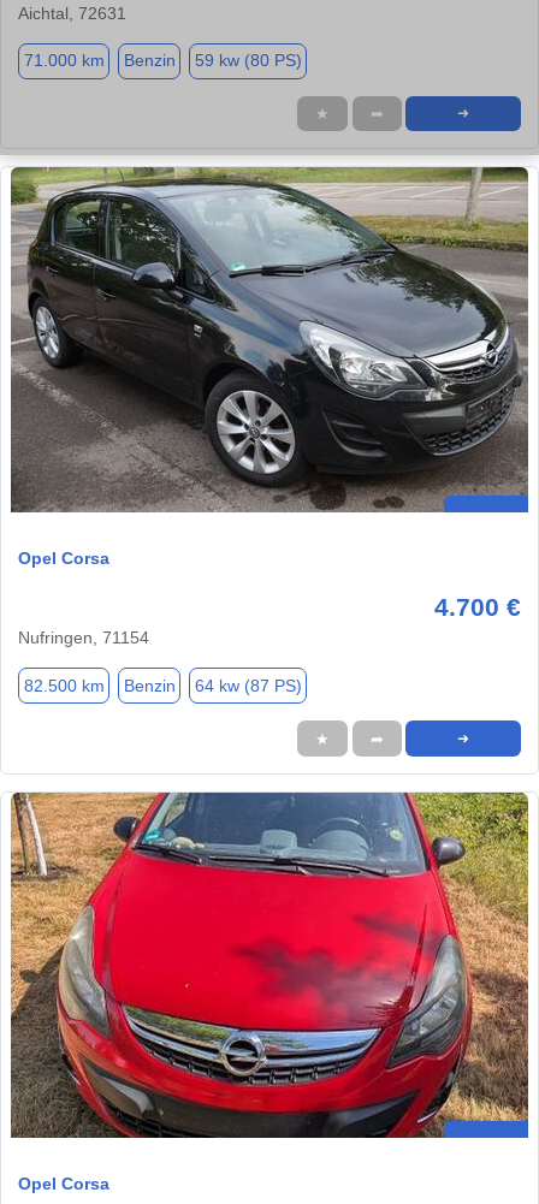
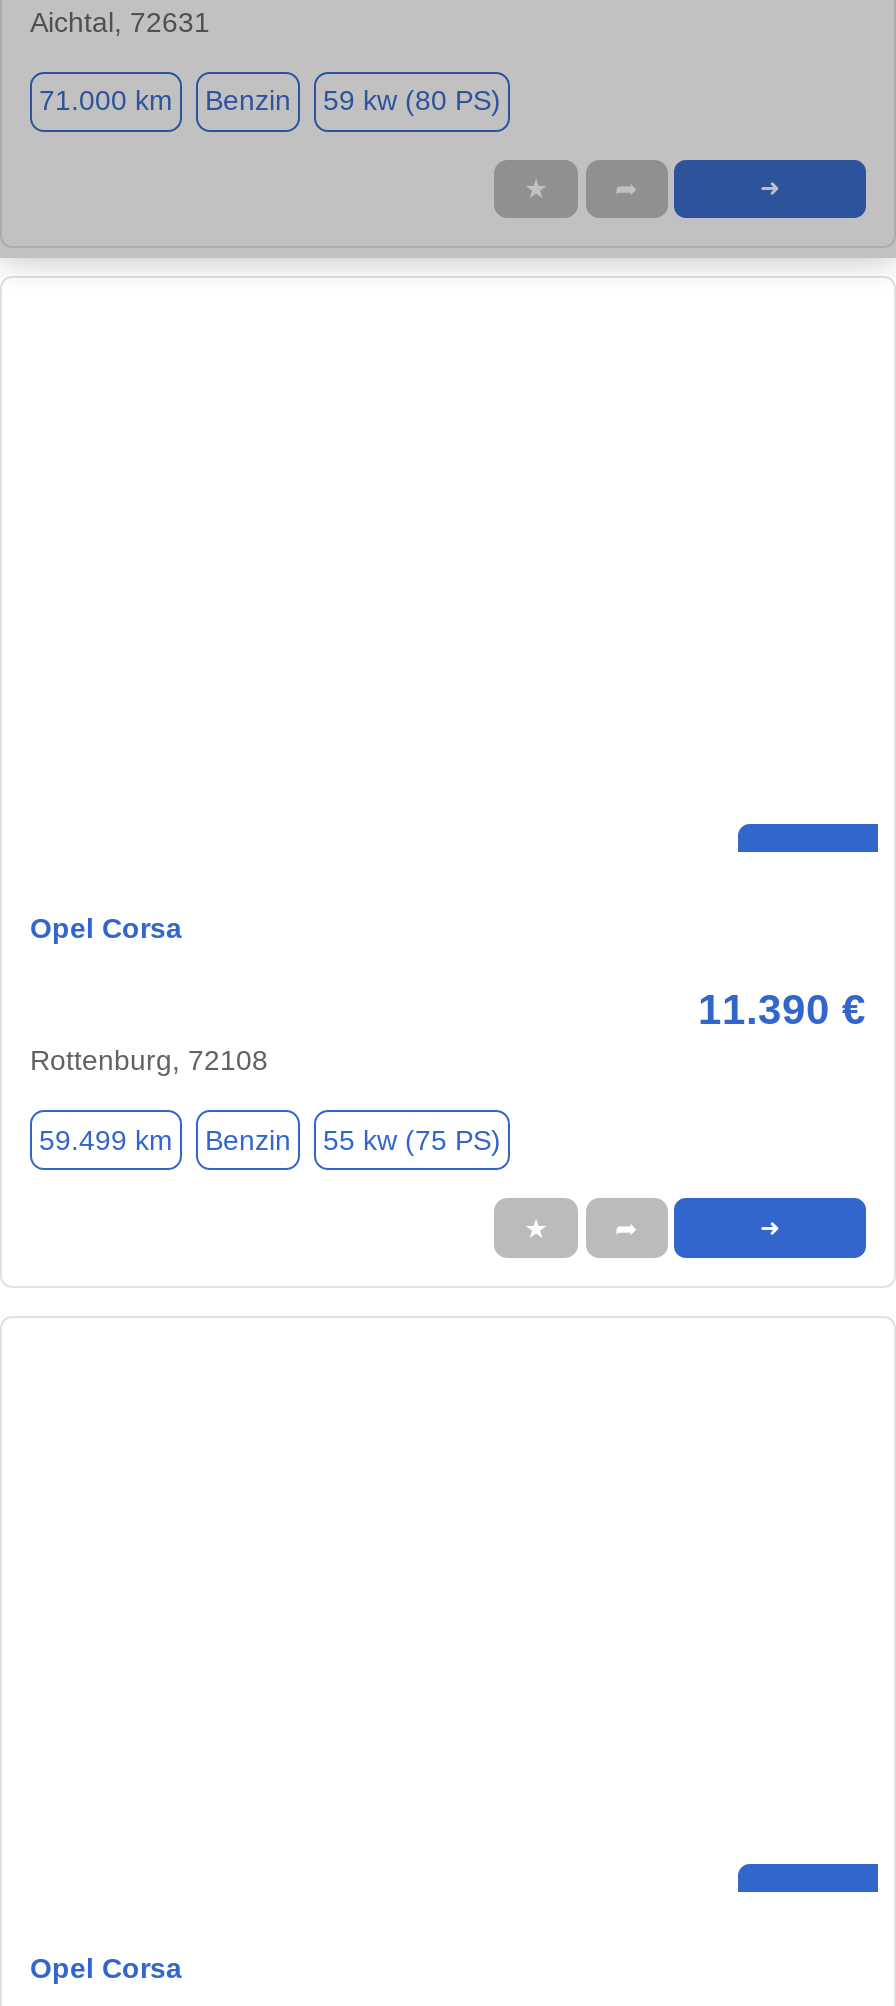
[10,166,529,514] [image] -> none
[18,594,521,648] 4.700 € | Nufringen, 71154 -> [30,987,866,1077] 11.390 € | Rottenburg, 72108
[23,676,104,695] 82.500 km -> [39,1124,173,1156] 59.499 km
[194,676,301,695] 64 kw (87 PS) -> [323,1124,501,1156] 55 kw (75 PS)
[10,791,529,1139] [image] -> none

